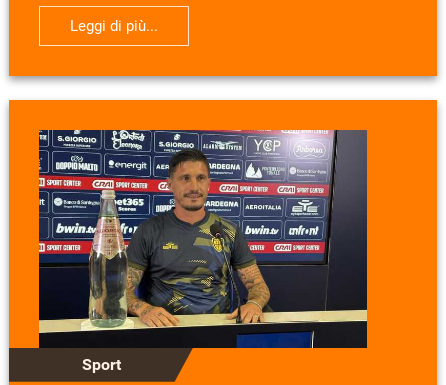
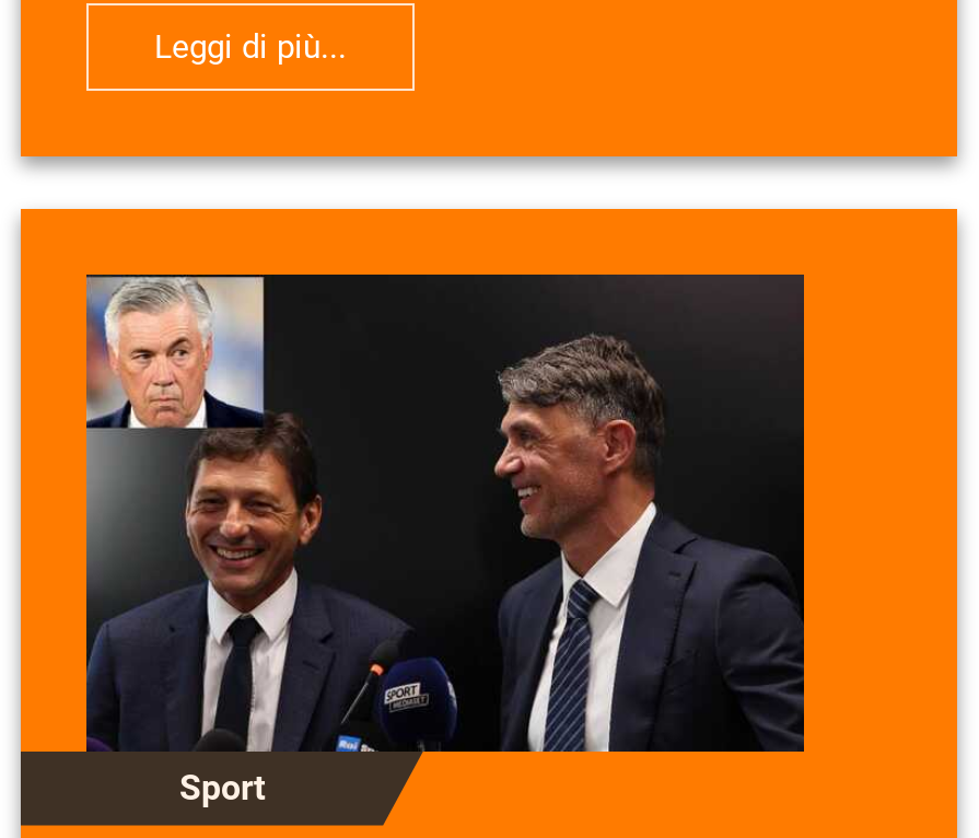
[38,129,368,349] [image] -> [84,272,806,754] [image]

